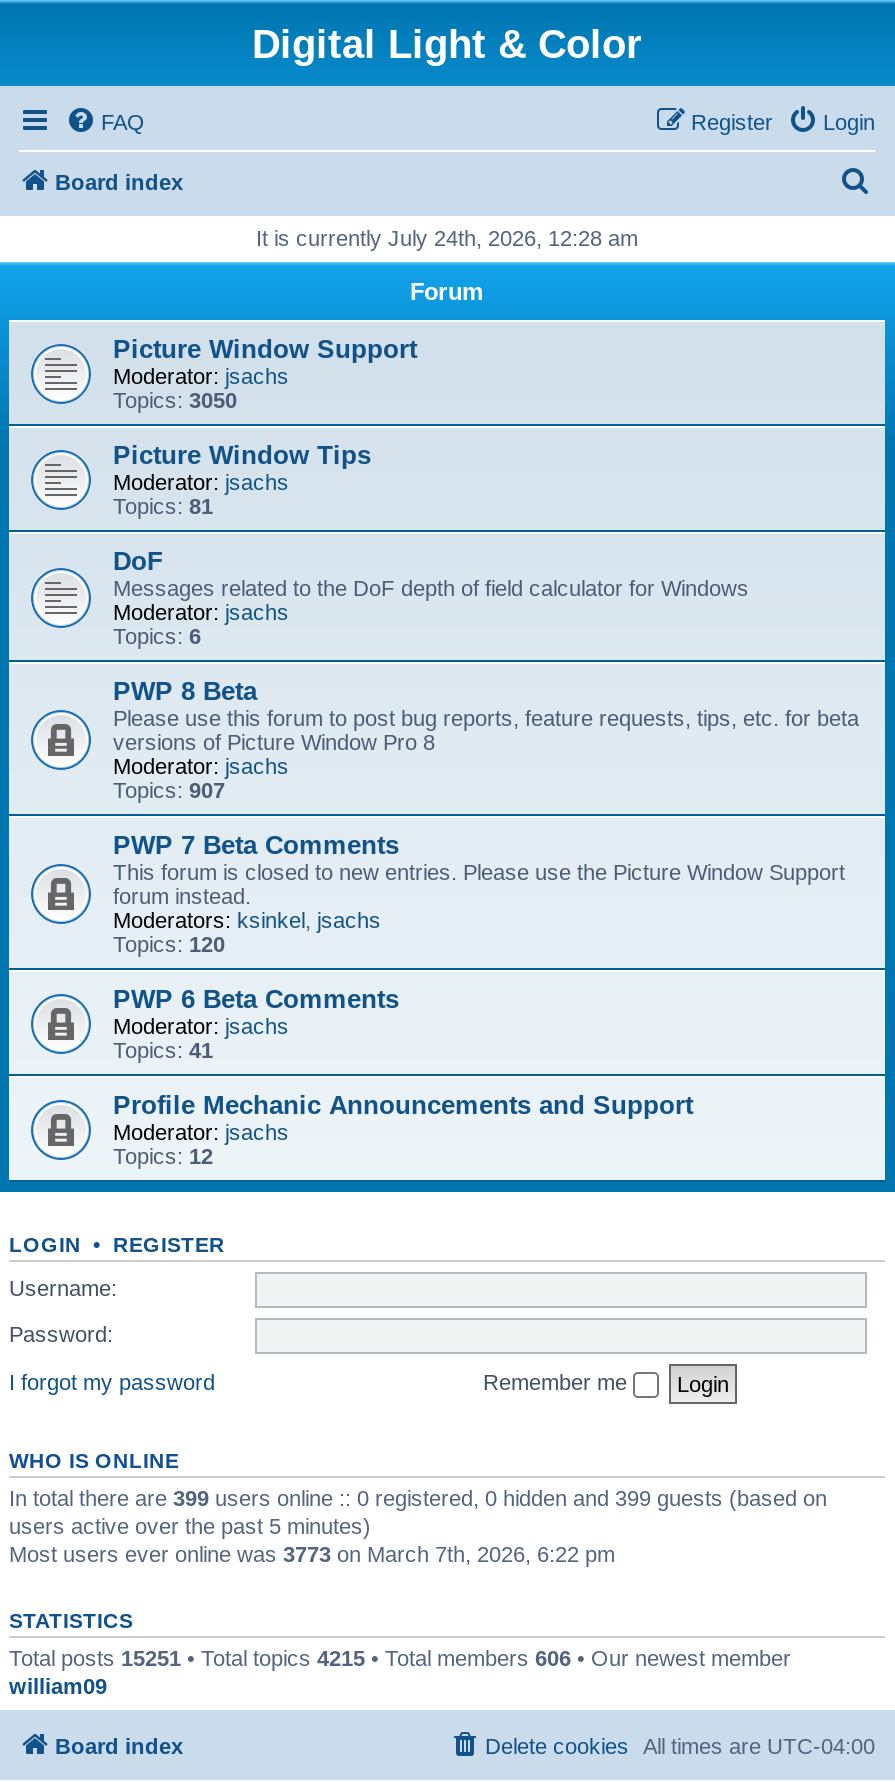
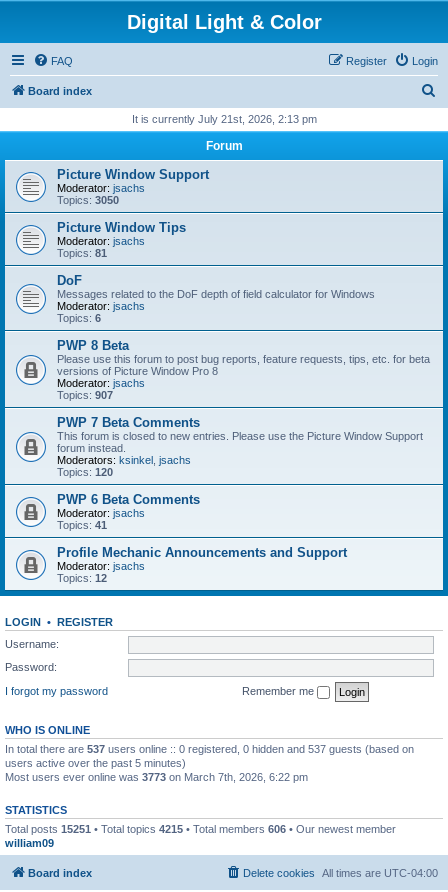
[256,226,638,250] It is currently July 24th, 2026, 12:28 am -> [131,113,316,125] It is currently July 21st, 2026, 2:13 pm
[9,1485,827,1509] In total there are 399 users online :: 0 registered, 0 hidden and 399 guests (based on -> [5,742,414,754] In total there are 537 users online :: 0 registered, 0 hidden and 537 guests (based on

